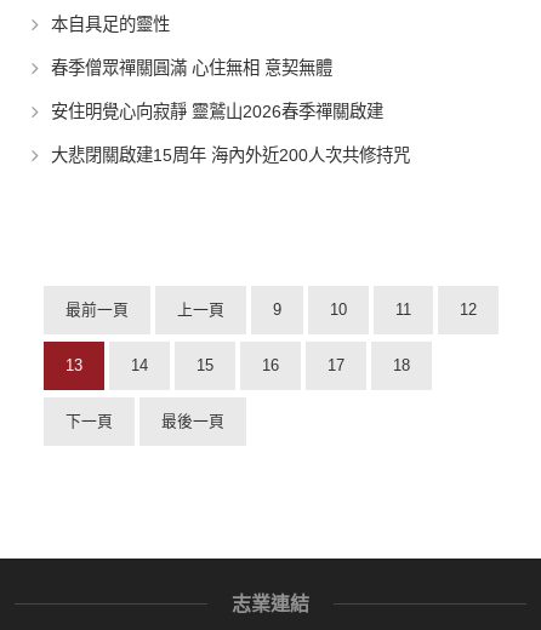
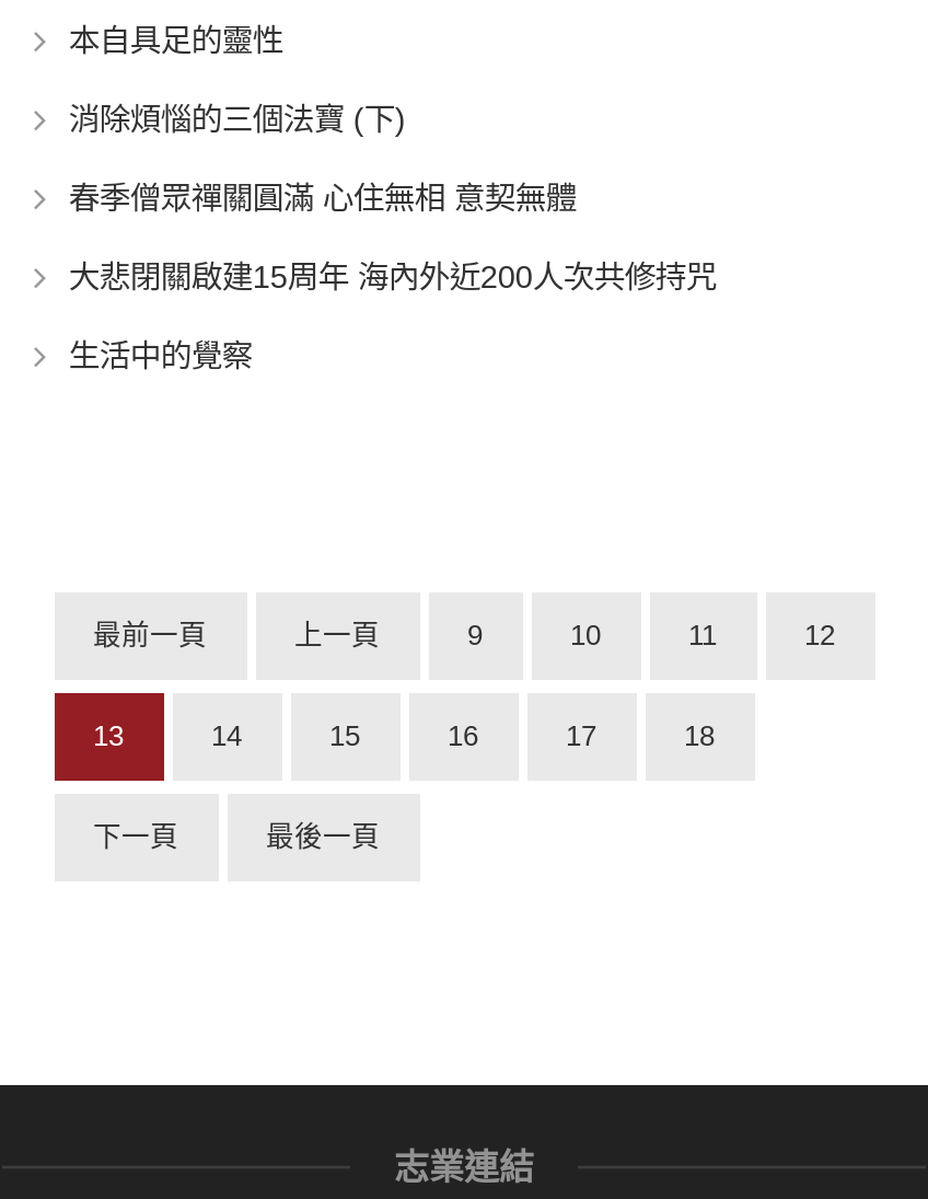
none -> [69,101,406,136] 消除煩惱的三個法寶 (下)
[51,101,384,121] 安住明覺心向寂靜 靈鷲山2026春季禪關啟建 -> none
none -> [69,337,253,372] 生活中的覺察

